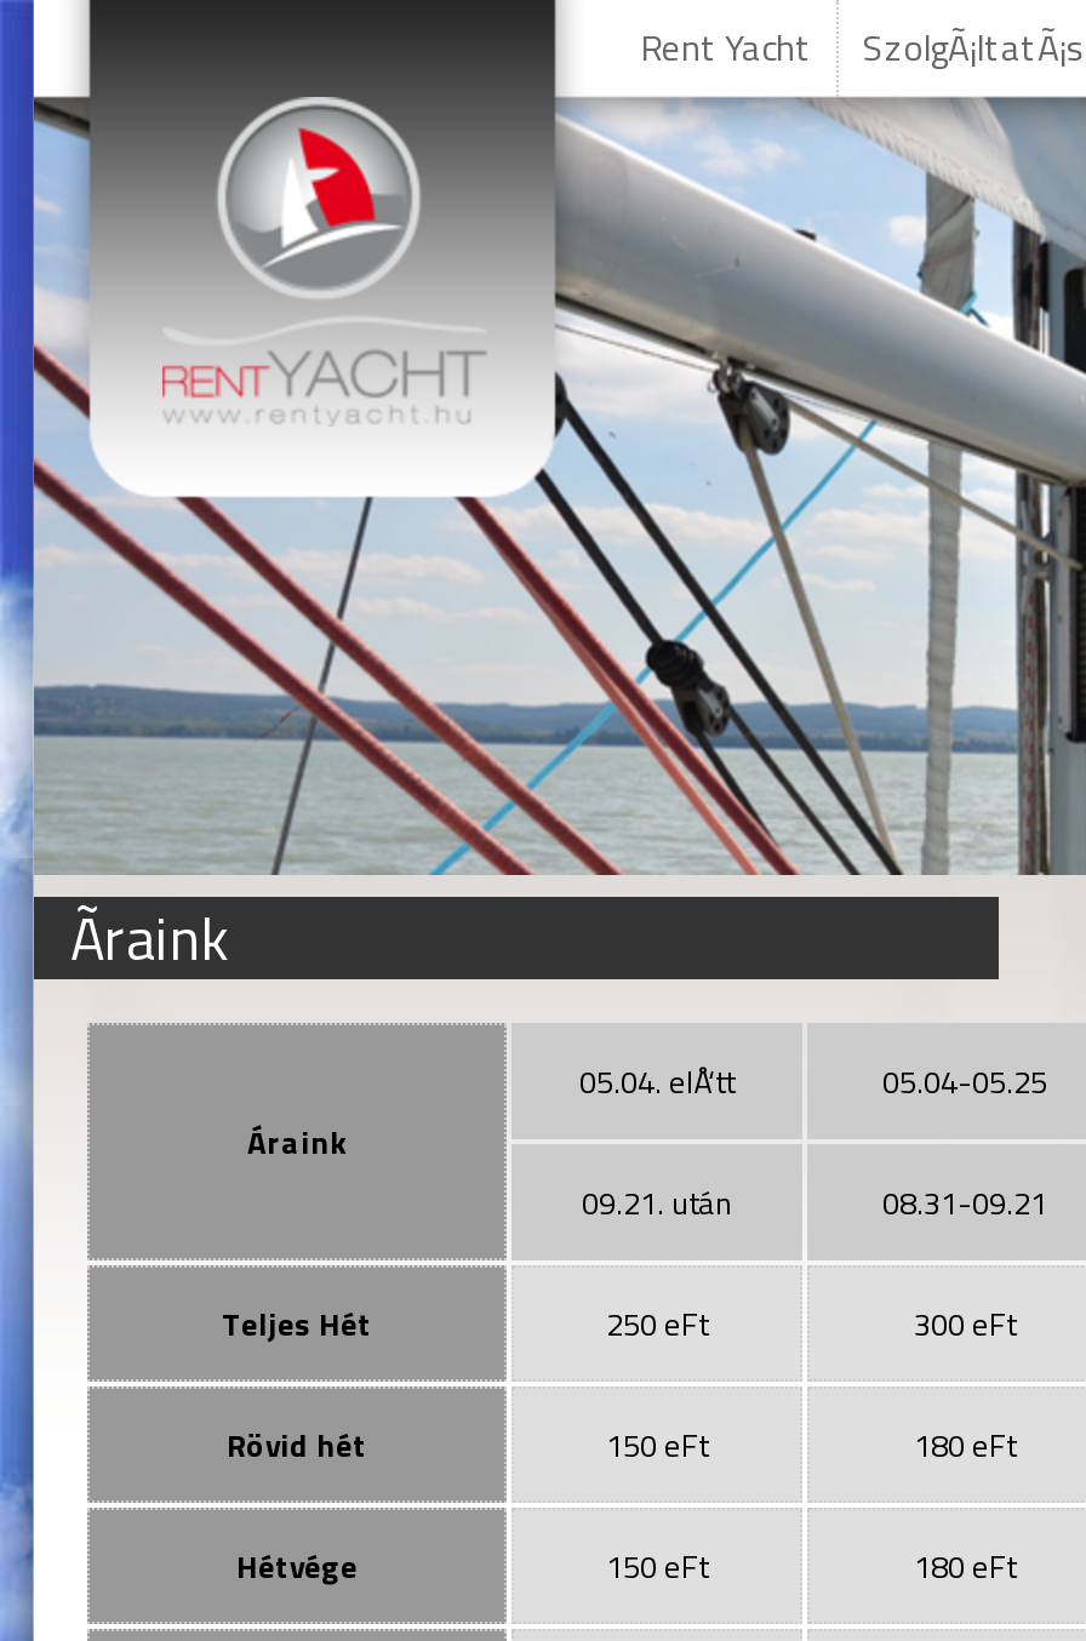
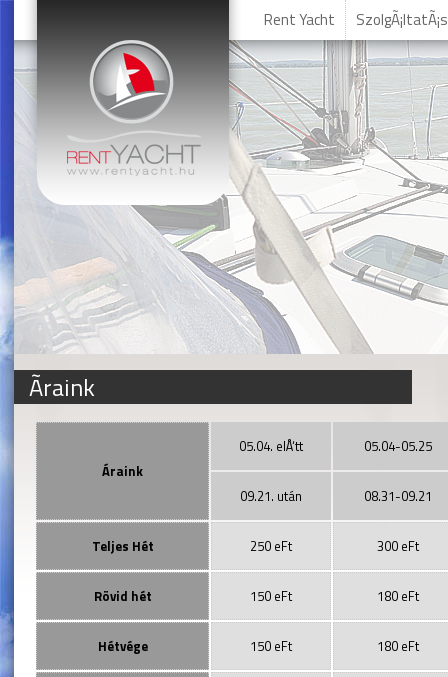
[32,97,1079,877] [image] -> [13,41,445,361] [image]

